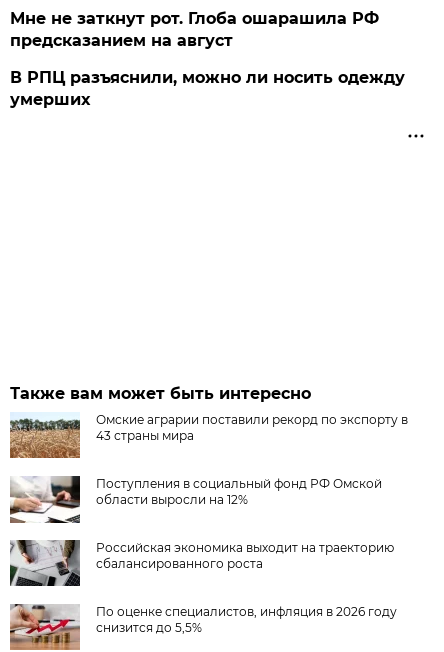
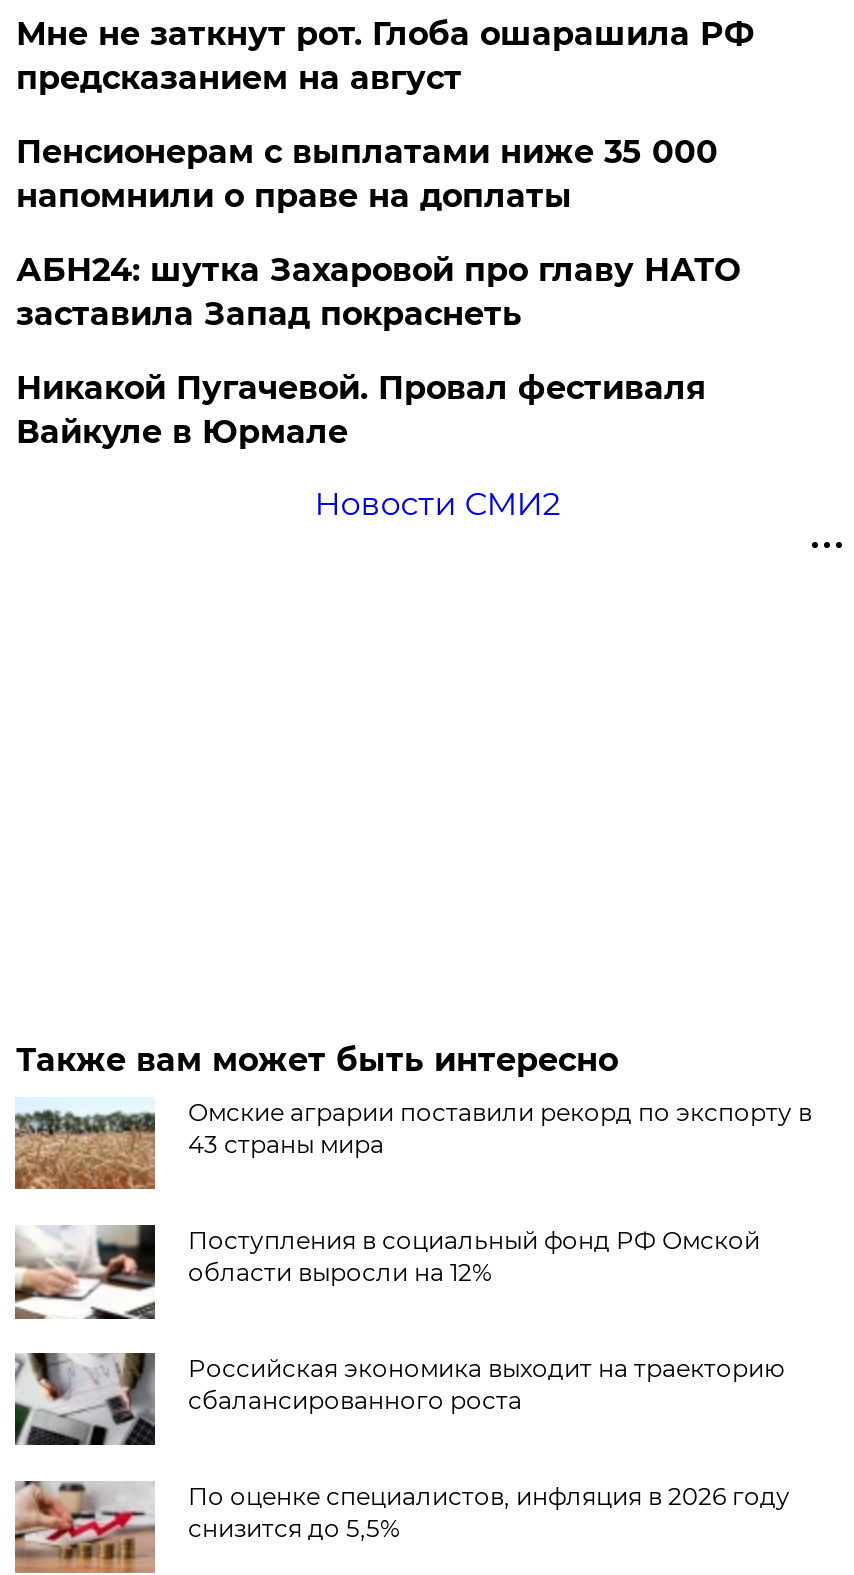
[10,68,405,109] В РПЦ разъяснили, можно ли носить одежду | умерших -> [16,133,740,523] Пенсионерам с выплатами ниже 35 000 | напомнили о праве на доплаты | АБН24: шутка Захаровой про главу НАТО | заставила Запад покраснеть | Никакой Пугачевой. Провал фестиваля | Вайкуле в Юрмале | Новости СМИ2

